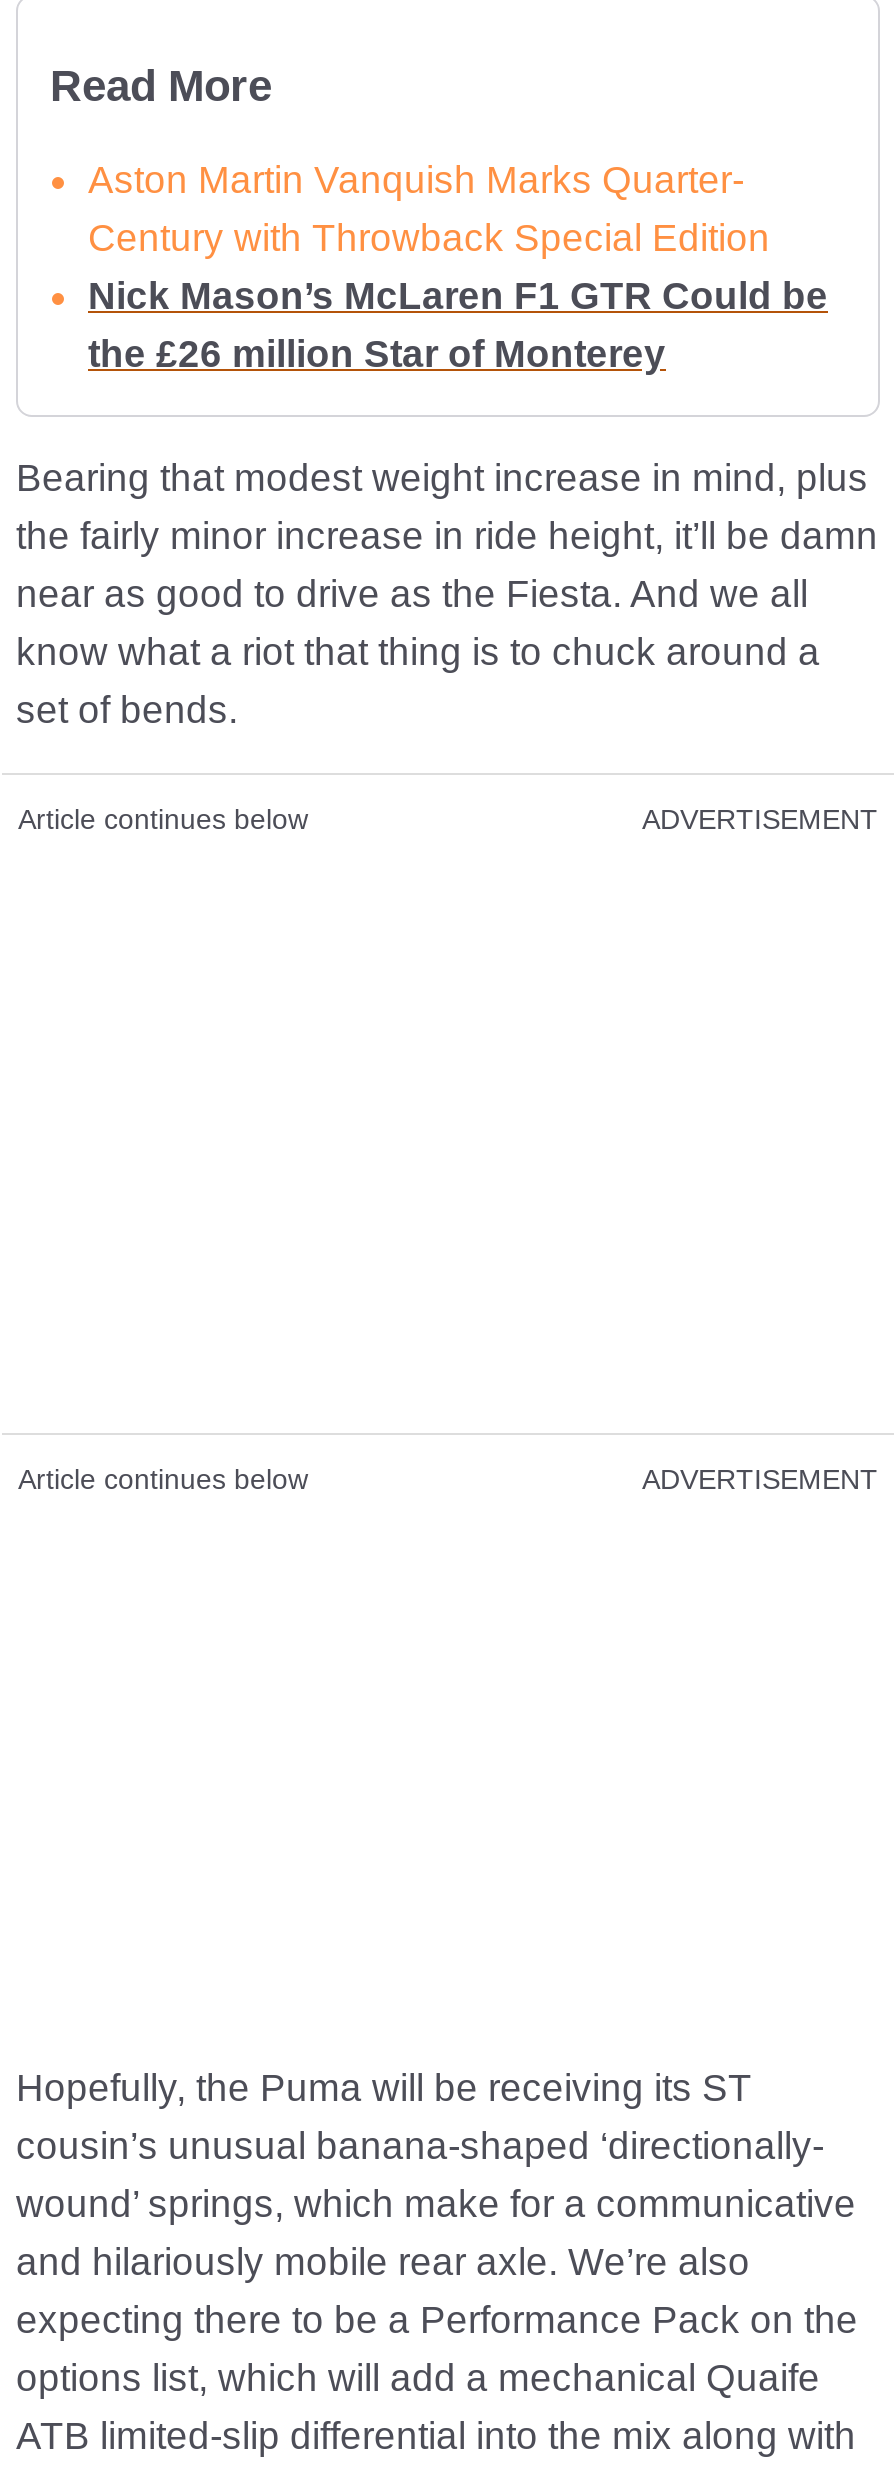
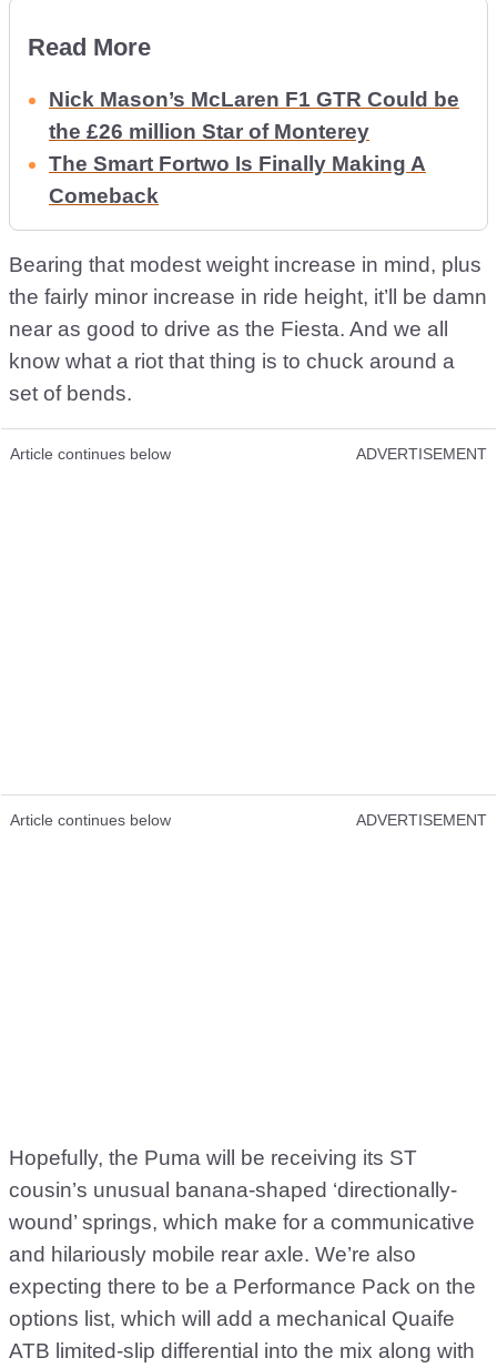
[88,159,770,259] Aston Martin Vanquish Marks Quarter- | Century with Throwback Special Edition -> none
moved [88,275,828,375] -> [49,88,459,144]: Nick Mason’s McLaren F1 GTR Could be | the £26 million Star of Monterey
none -> [49,152,426,208] The Smart Fortwo Is Finally Making A | Comeback

